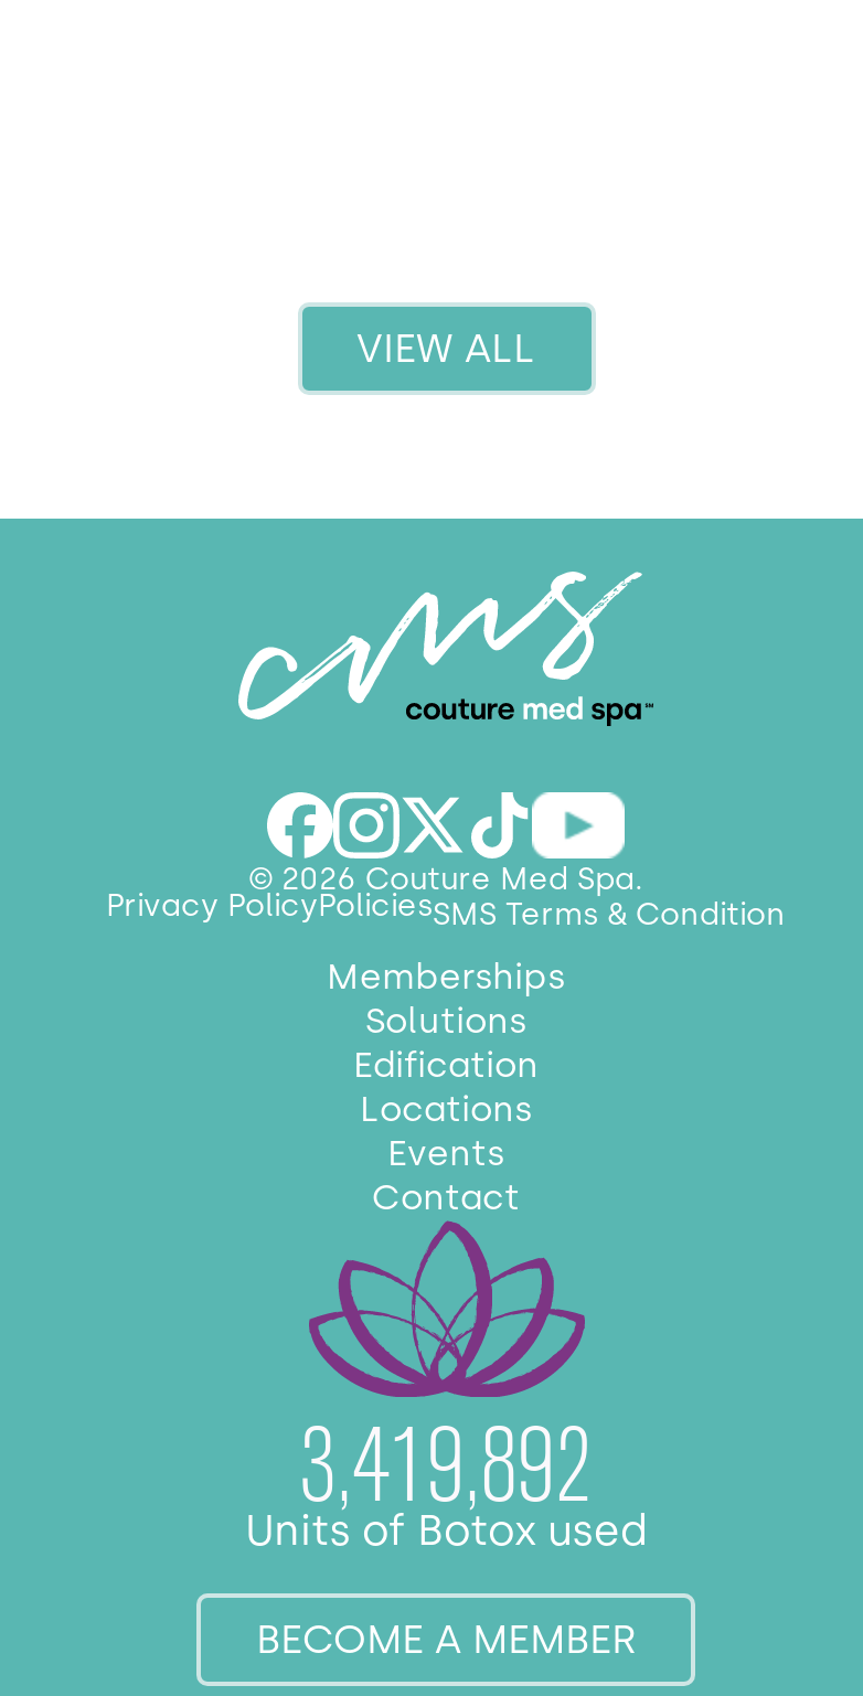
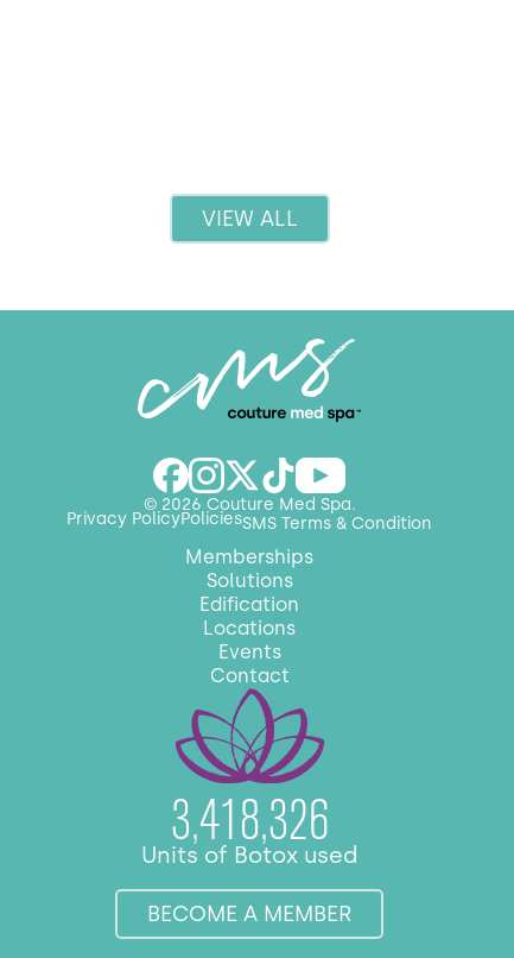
[299,1406,593,1527] 3,419,892 -> [170,788,328,853] 3,418,326

